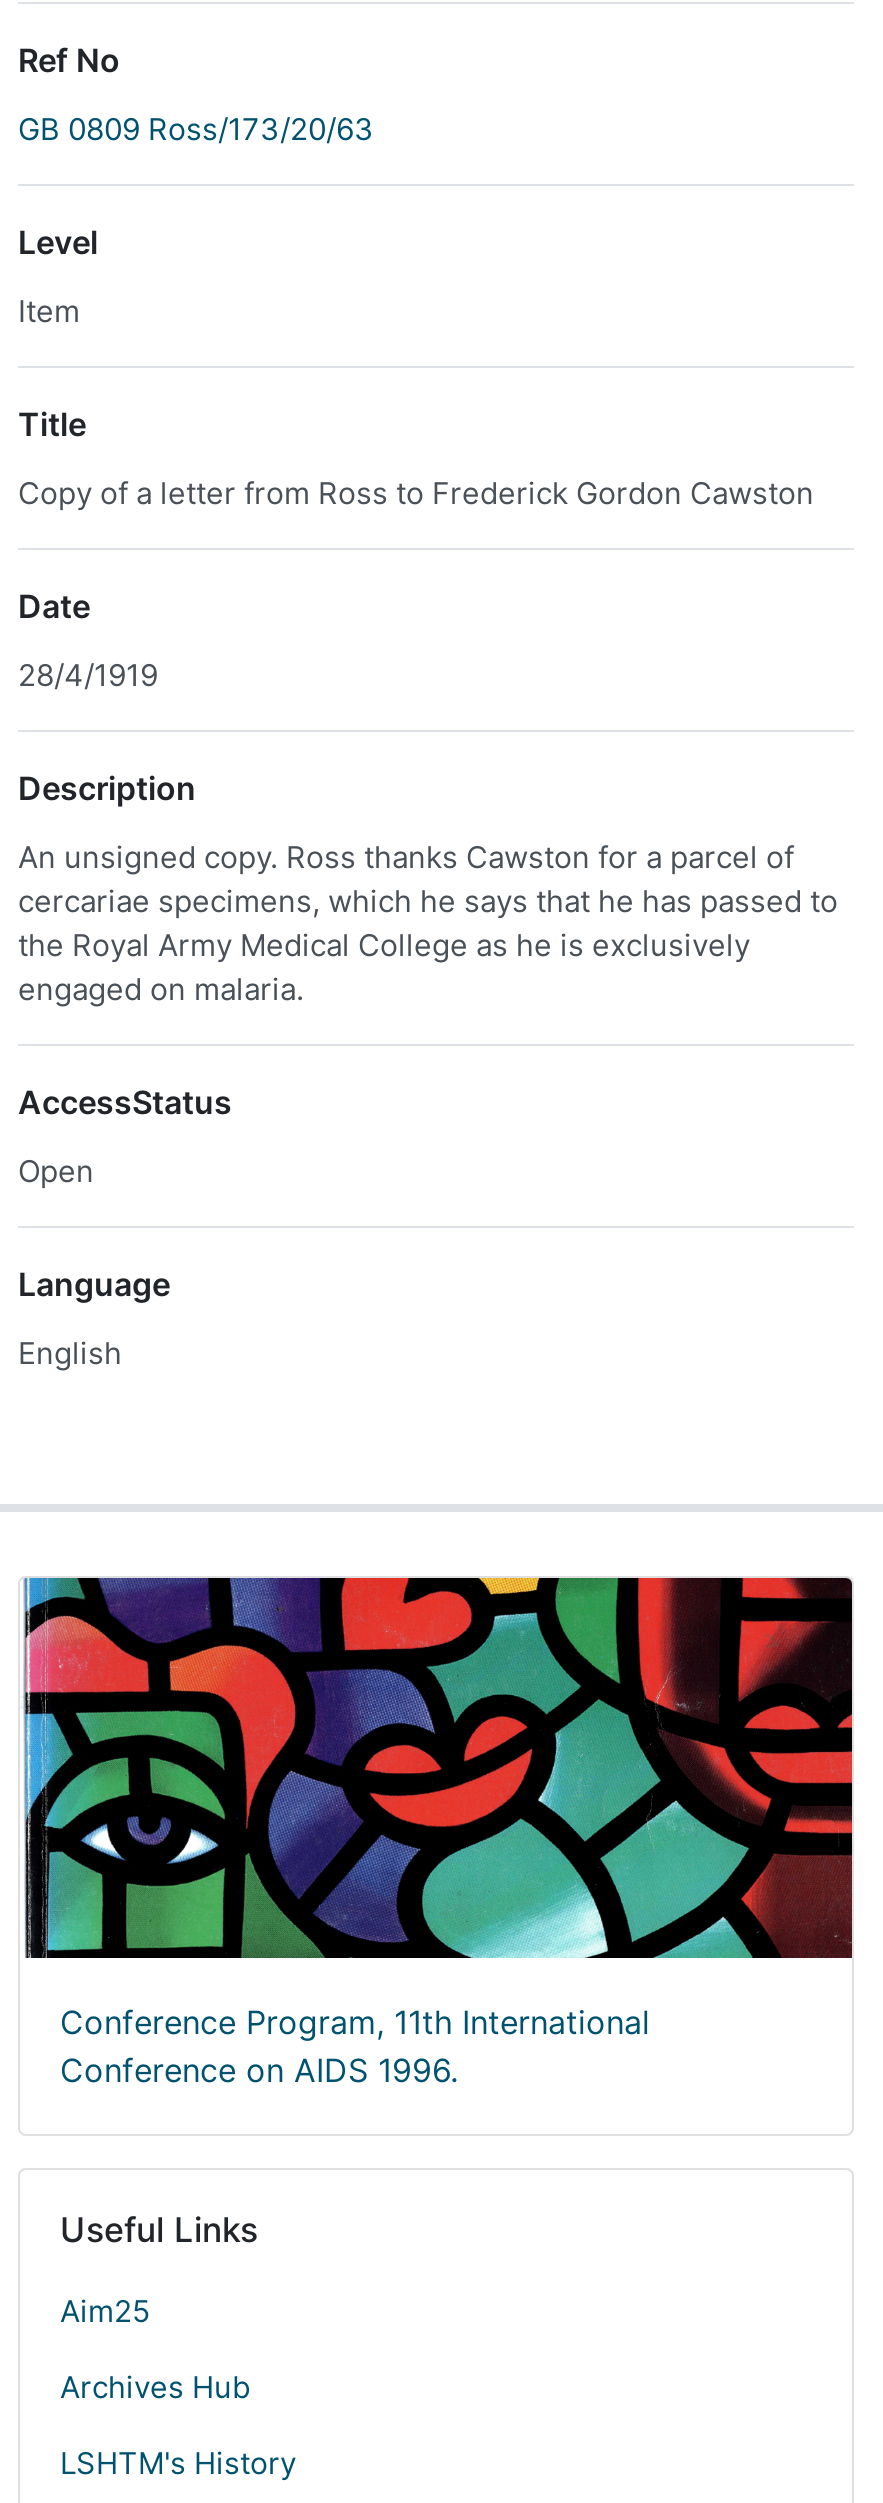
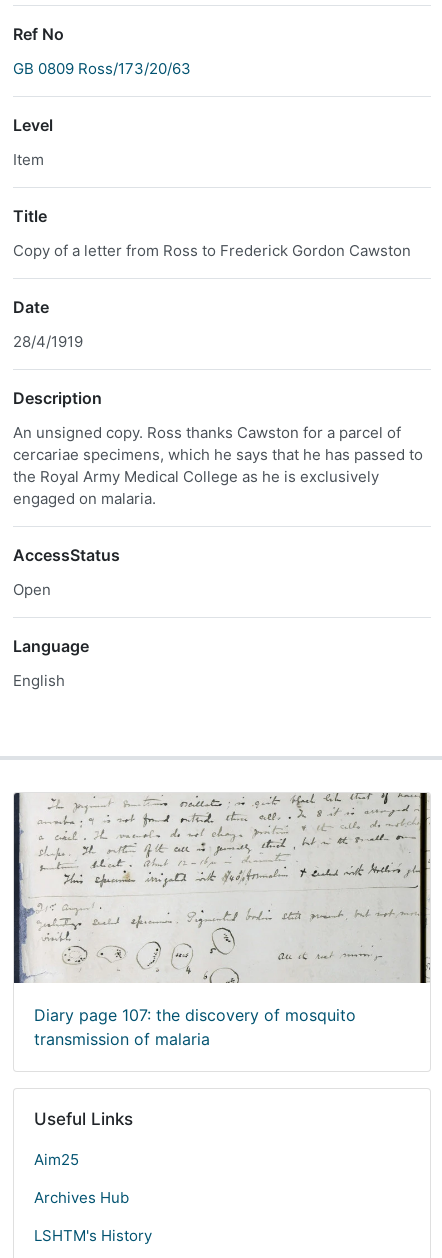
[20,1576,854,2090] [image] | Conference Program, 11th International | Conference on AIDS 1996. -> [13,792,431,1049] [image] | Diary page 107: the discovery of mosquito | transmission of malaria

